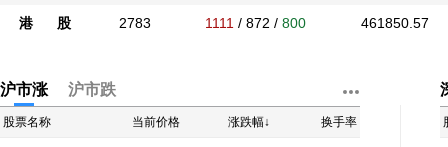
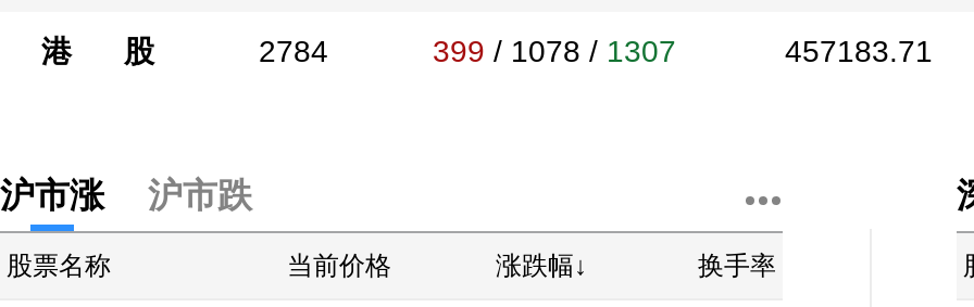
[119,15,151,31] 2783 -> [259,34,328,68] 2784
[204,15,305,31] 1111 / 872 / 800 -> [433,34,676,68] 399 / 1078 / 1307
[361,15,429,31] 461850.57 -> [785,34,933,68] 457183.71

